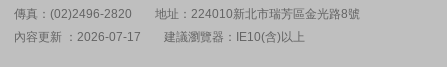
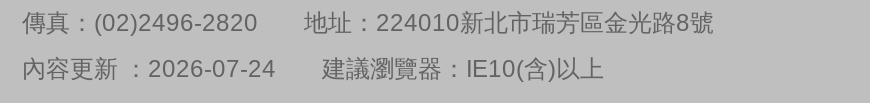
[14,30,305,44] 內容更新 ：2026-07-17 建議瀏覽器：IE10(含)以上 -> [22,55,604,83] 內容更新 ：2026-07-24 建議瀏覽器：IE10(含)以上

